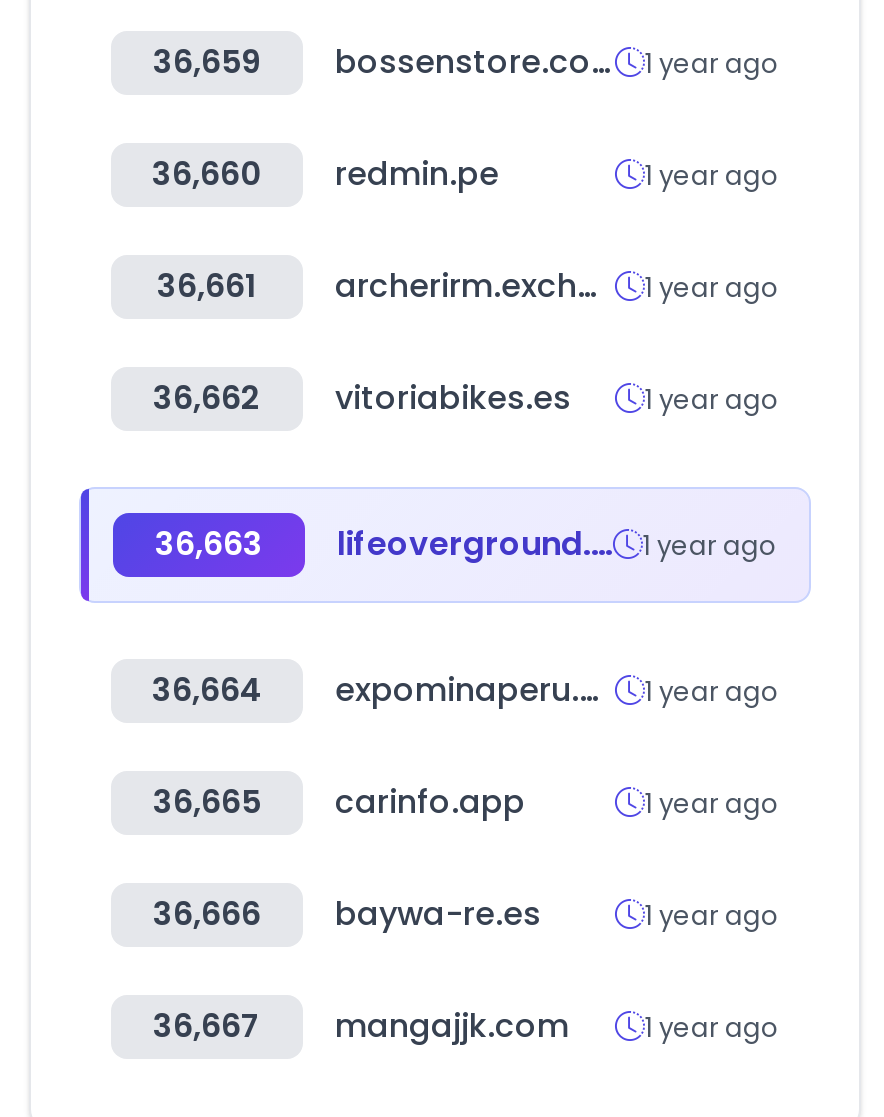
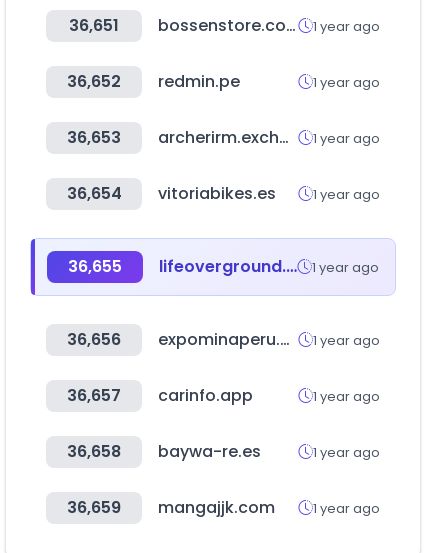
[153,39,261,85] 36,659 -> [69,14,119,37] 36,651
[152,151,499,197] 36,660 redmin.pe -> [67,70,240,93] 36,652 redmin.pe
[157,263,257,309] 36,661 -> [67,126,121,149] 36,653
[153,375,779,421] 36,662 vitoriabikes.es 1 year ago -> [66,182,380,205] 36,654 vitoriabikes.es 1 year ago
[155,521,263,567] 36,663 -> [68,255,122,278] 36,655
[152,667,262,713] 36,664 -> [67,328,121,351] 36,656
[153,779,525,825] 36,665 carinfo.app -> [67,384,253,407] 36,657 carinfo.app
[153,891,541,937] 36,666 baywa-re.es -> [67,440,261,463] 36,658 baywa-re.es
[153,1003,779,1049] 36,667 mangajjk.com 1 year ago -> [67,496,380,519] 36,659 mangajjk.com 1 year ago

